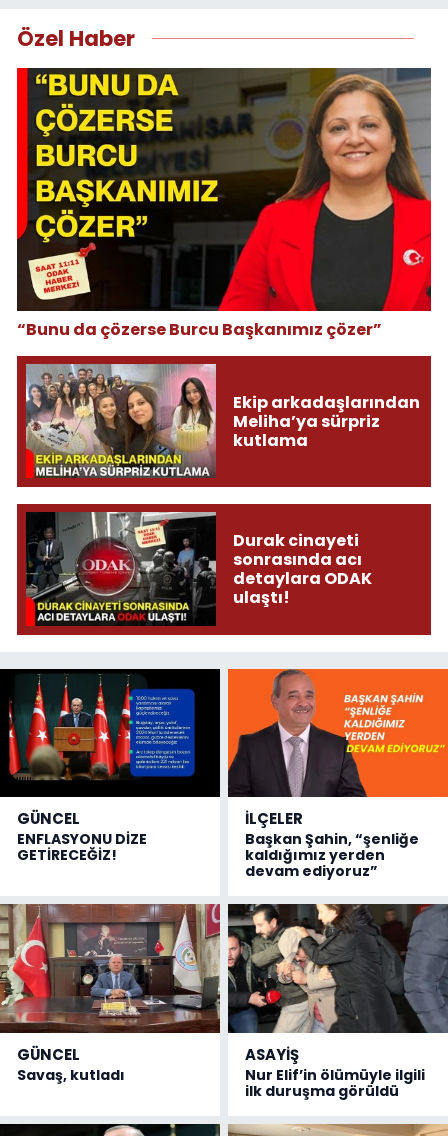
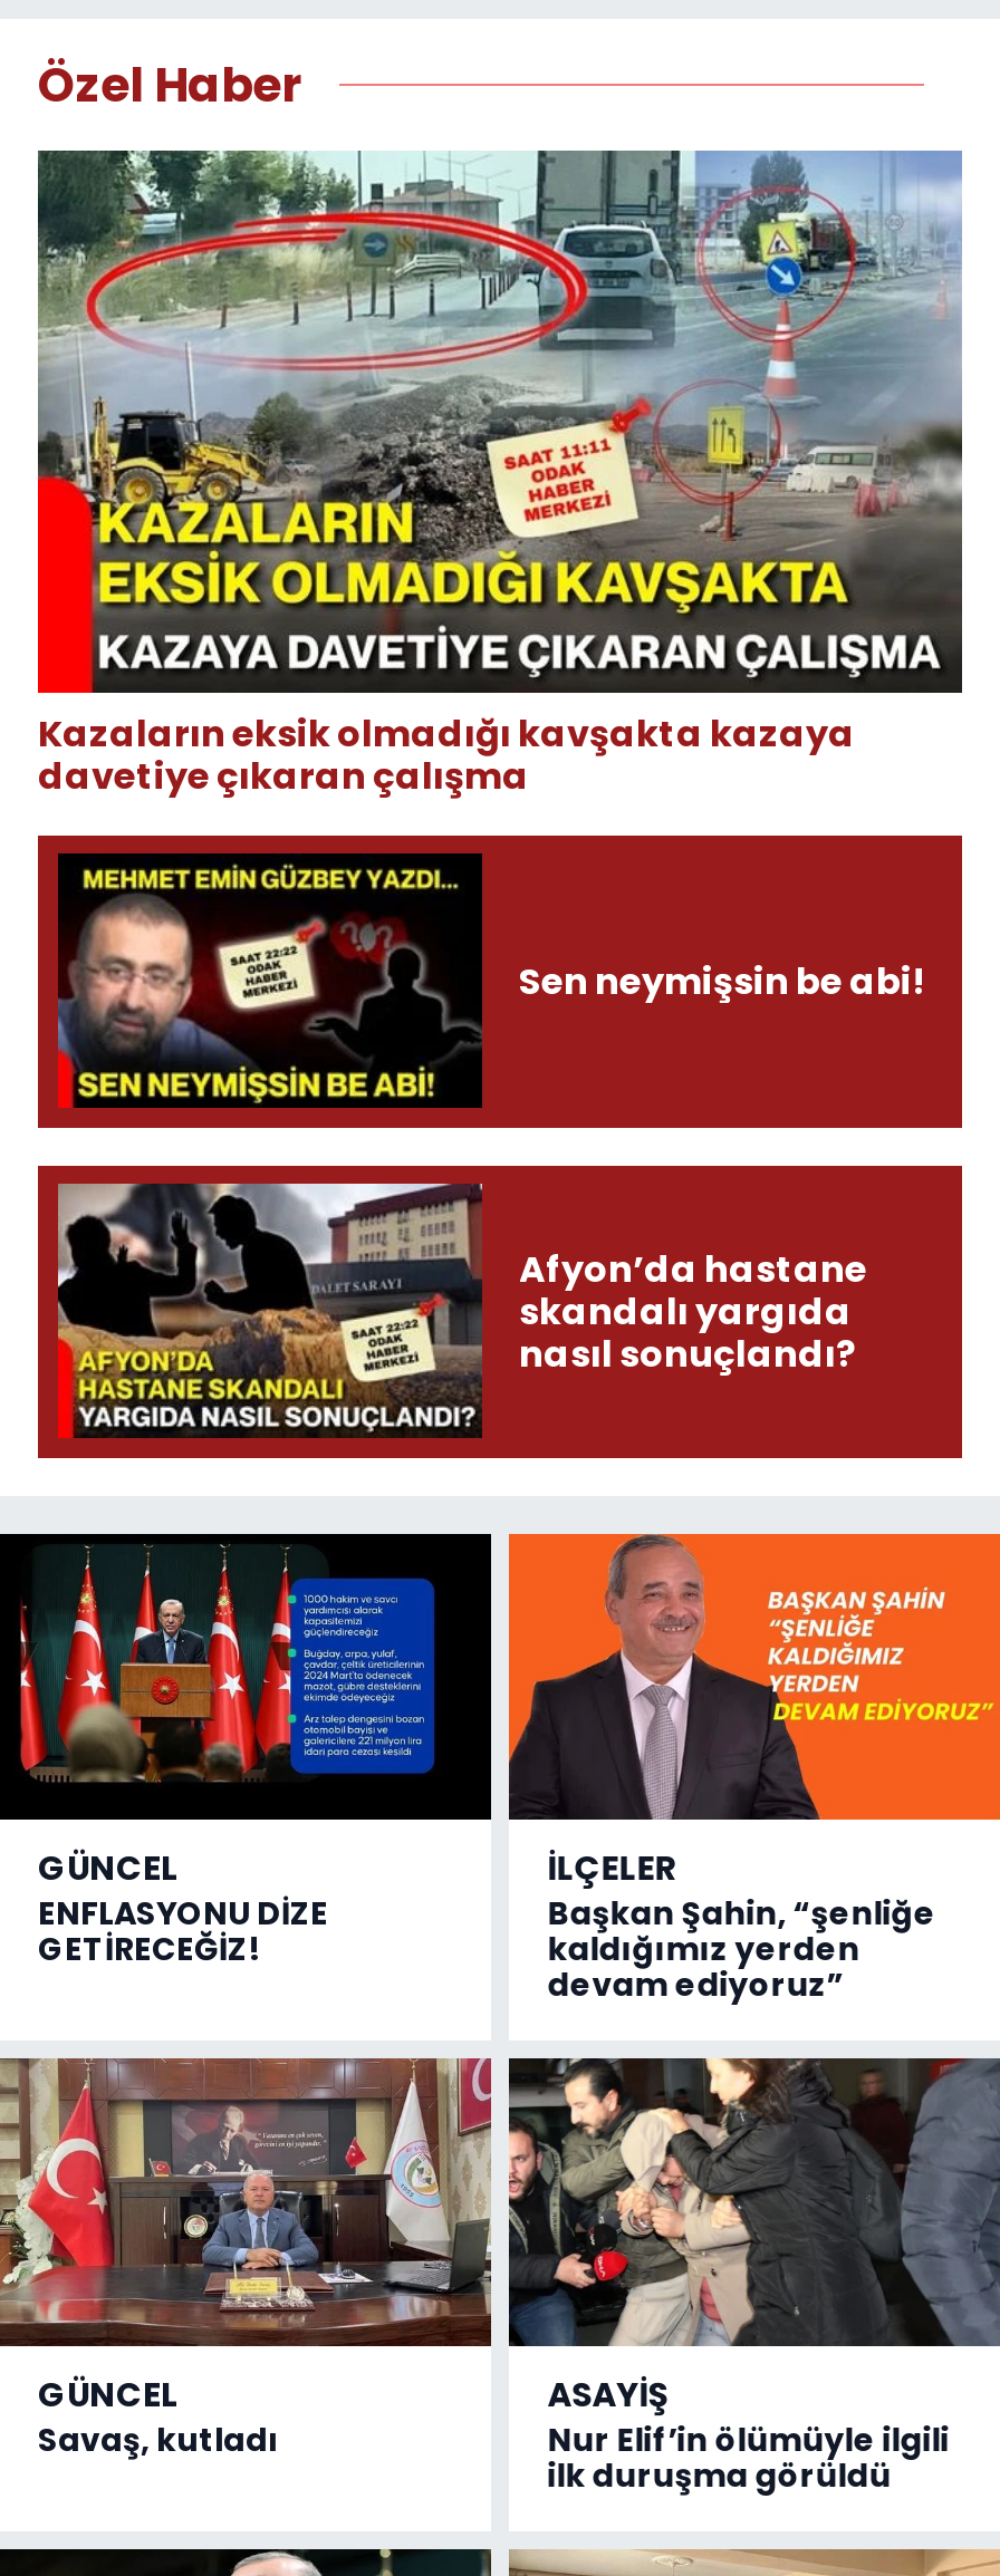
[16,67,432,341] [image] | “Bunu da çözerse Burcu Başkanımız çözer” -> [36,148,964,801] [image] | Kazaların eksik olmadığı kavşakta kazaya | davetiye çıkaran çalışma
[25,367,419,478] [image] | Ekip arkadaşlarından | Meliha’ya sürpriz | kutlama -> [56,851,927,1108] [image] | Sen neymişsin be abi!
[25,511,371,625] [image] | Durak cinayeti | sonrasında acı | detaylara ODAK | ulaştı! -> [56,1181,867,1438] [image] | Afyon’da hastane | skandalı yargıda | nasıl sonuçlandı?

